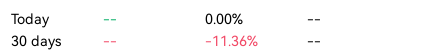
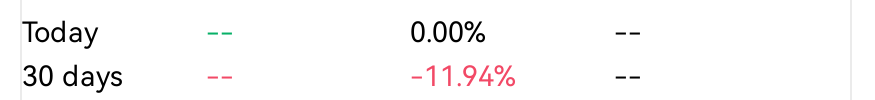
[205,33,258,49] -11.36% -> [410,60,516,92] -11.94%

